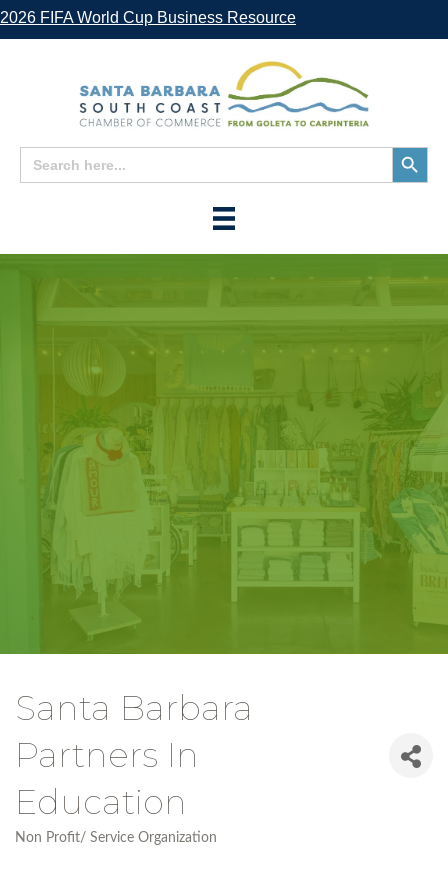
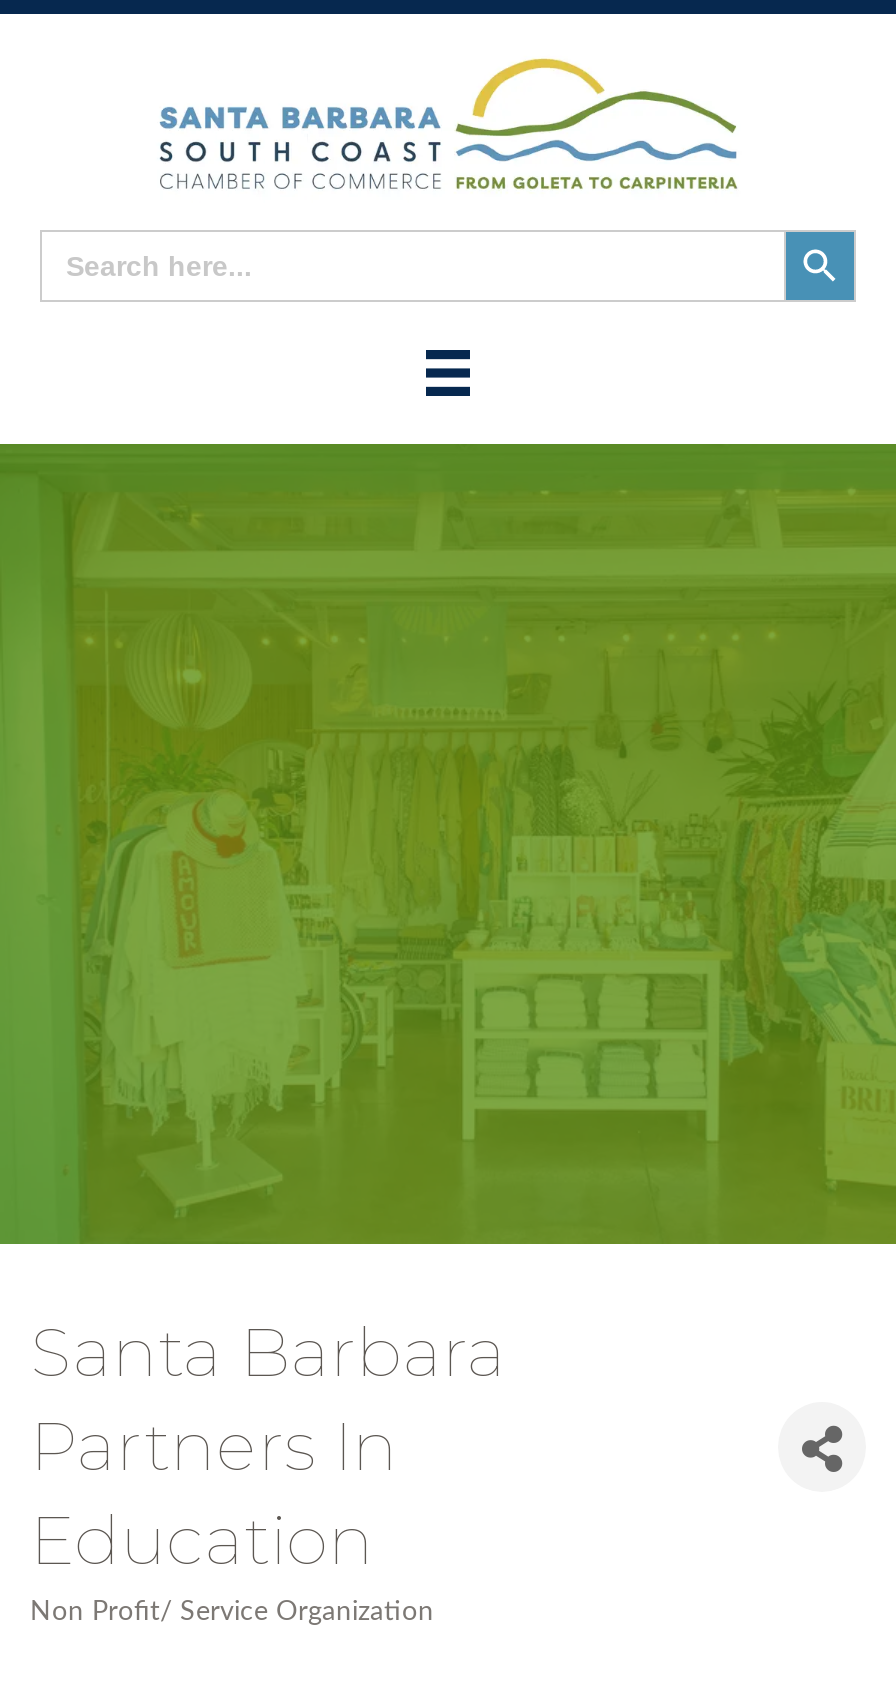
[0,9,296,26] 2026 FIFA World Cup Business Resource -> none

